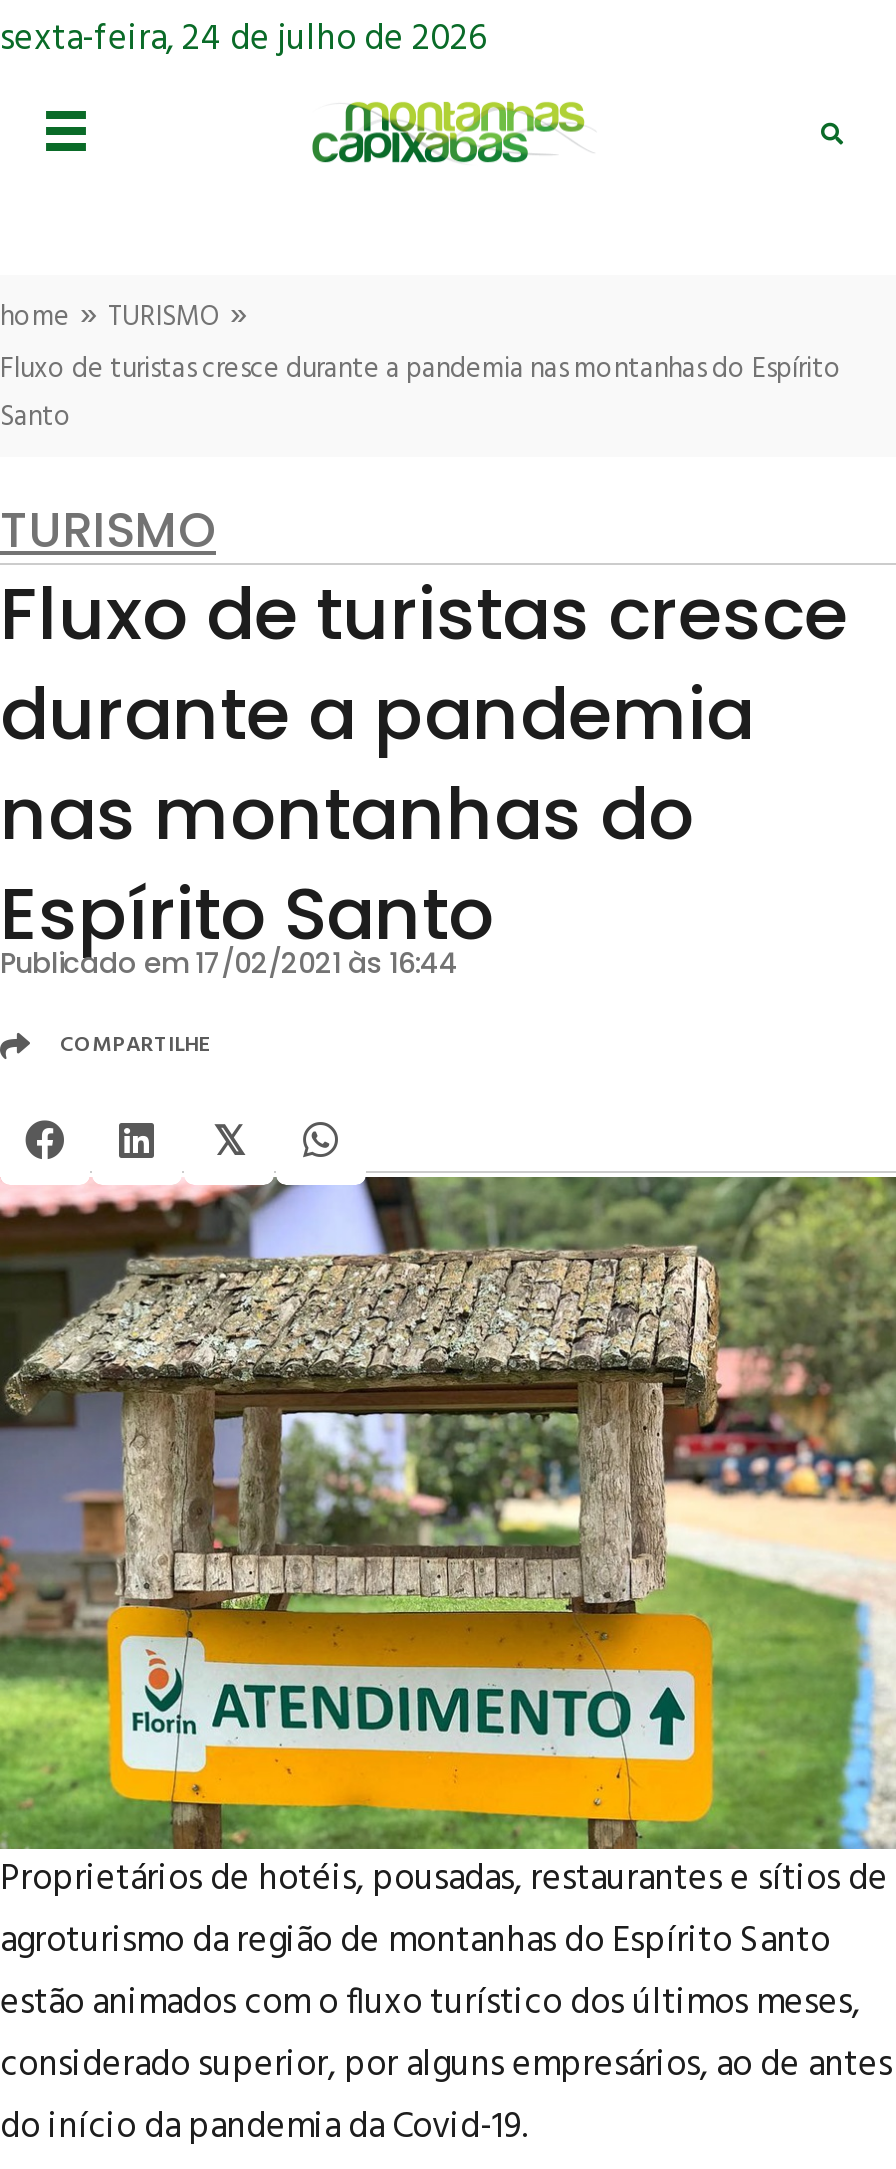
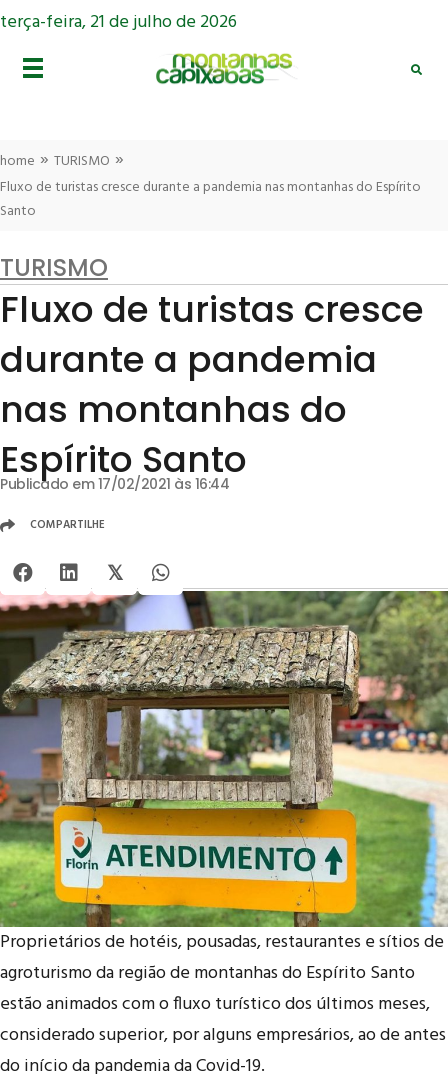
[0,11,486,69] sexta-feira, 24 de julho de 2026 -> [0,8,237,37] terça-feira, 21 de julho de 2026

